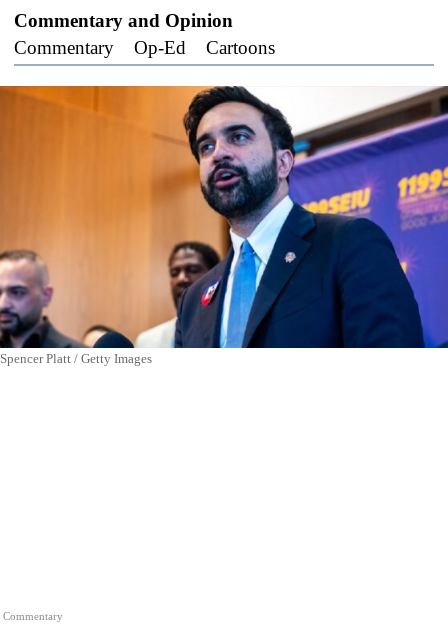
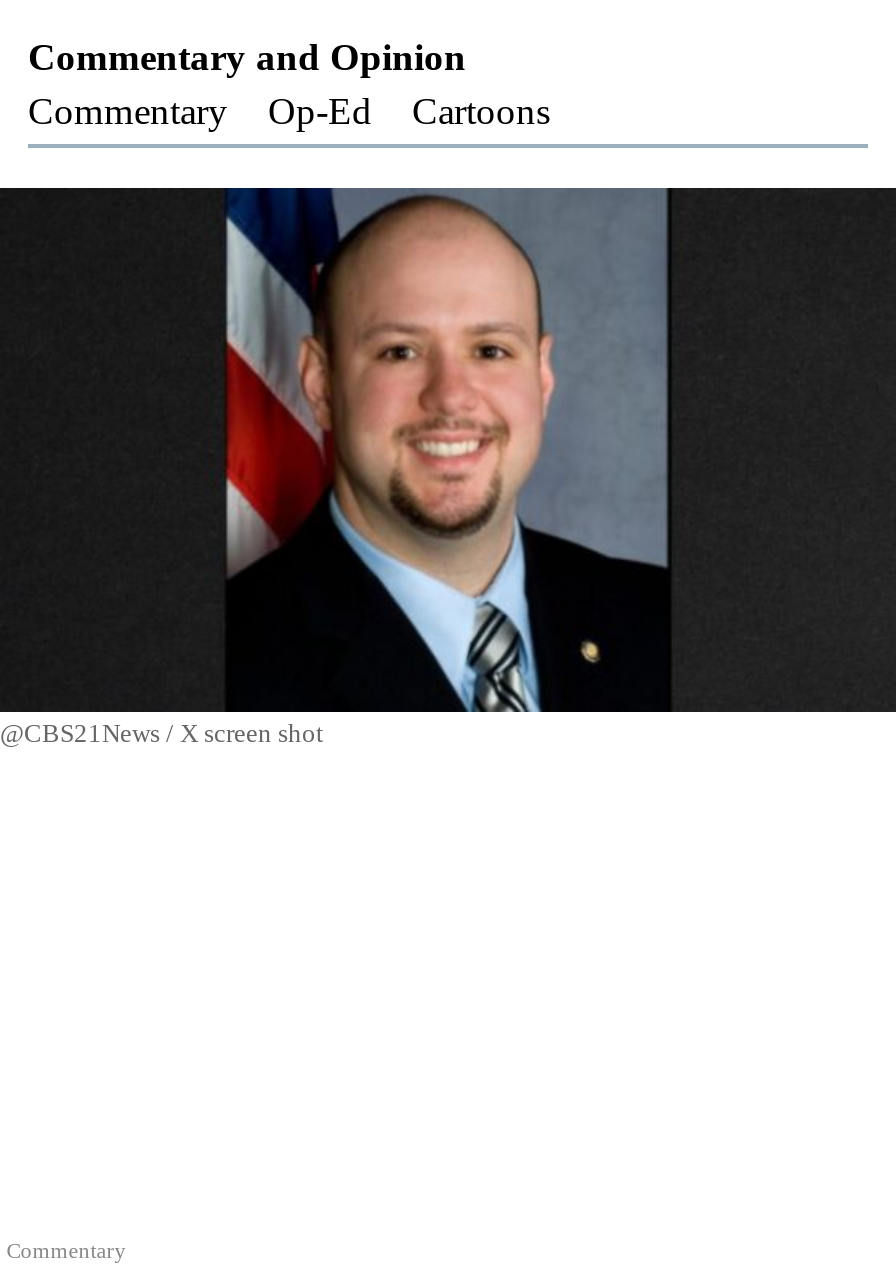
[0,85,445,366] [image] | Spencer Platt / Getty Images -> [0,185,890,749] [image] | @CBS21News / X screen shot

